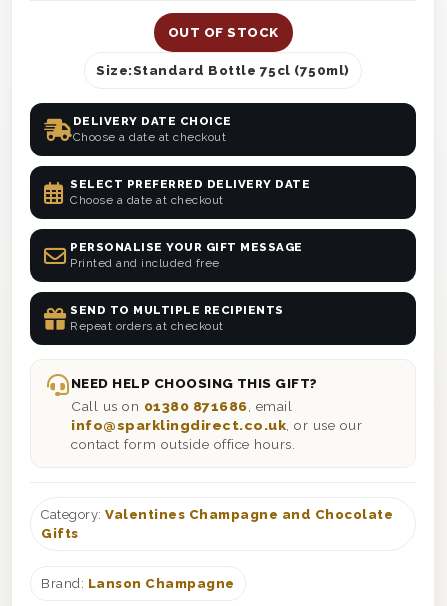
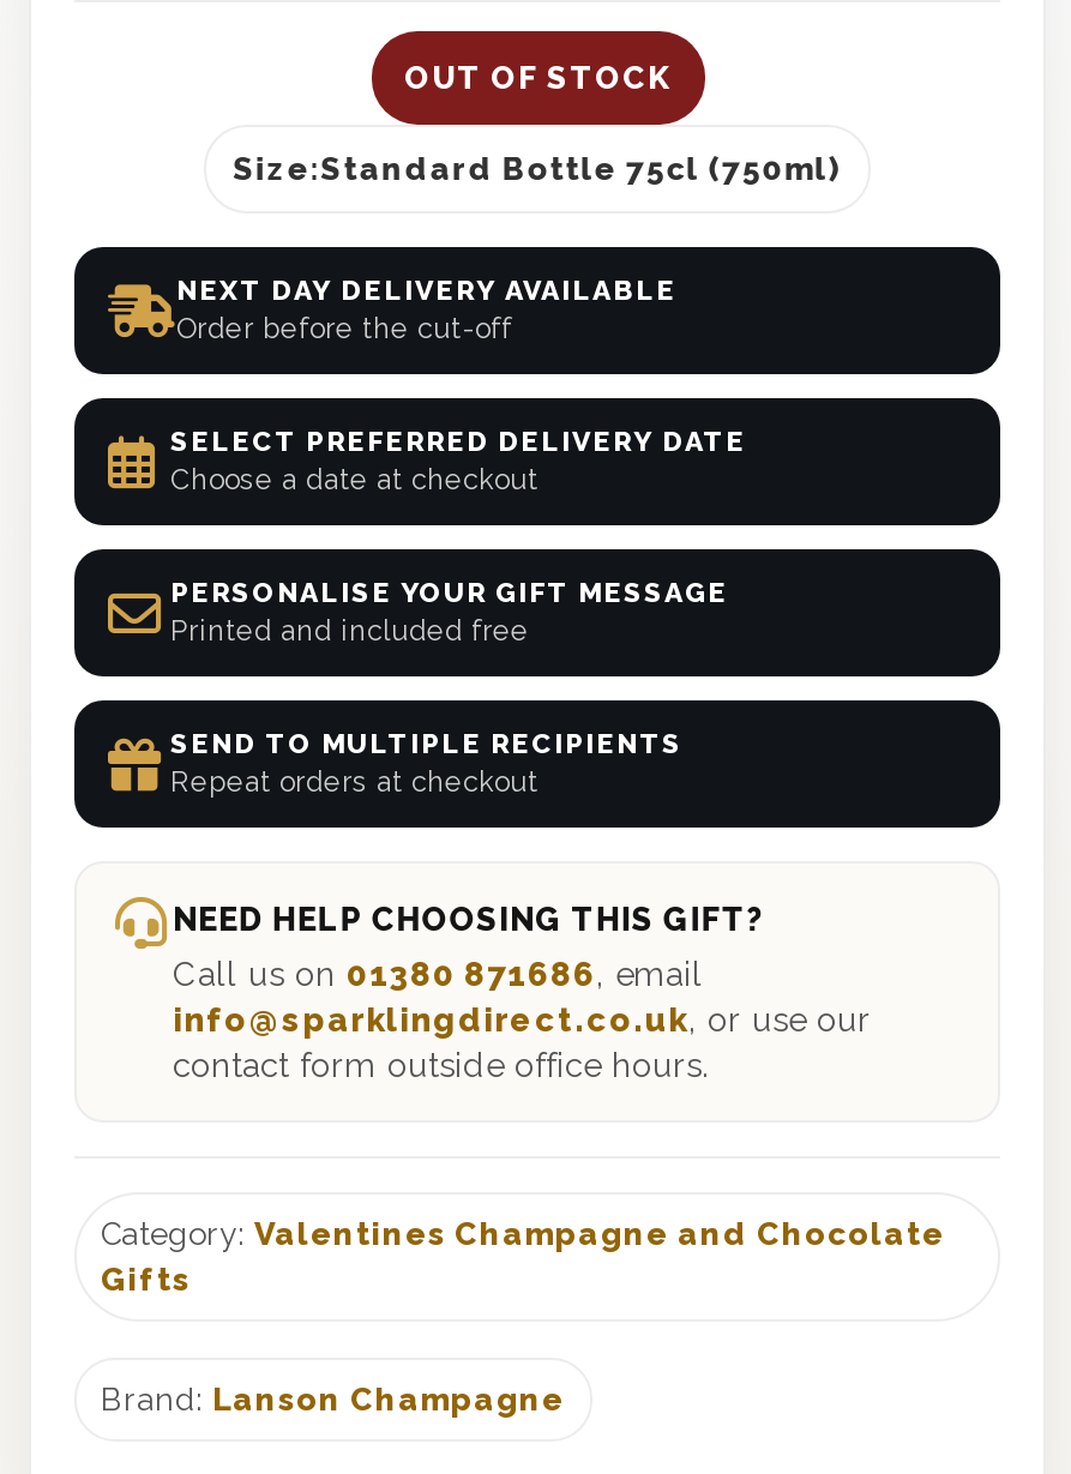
[72,114,231,144] DELIVERY DATE CHOICE | Choose a date at checkout -> [176,273,676,345] NEXT DAY DELIVERY AVAILABLE | Order before the cut-off

